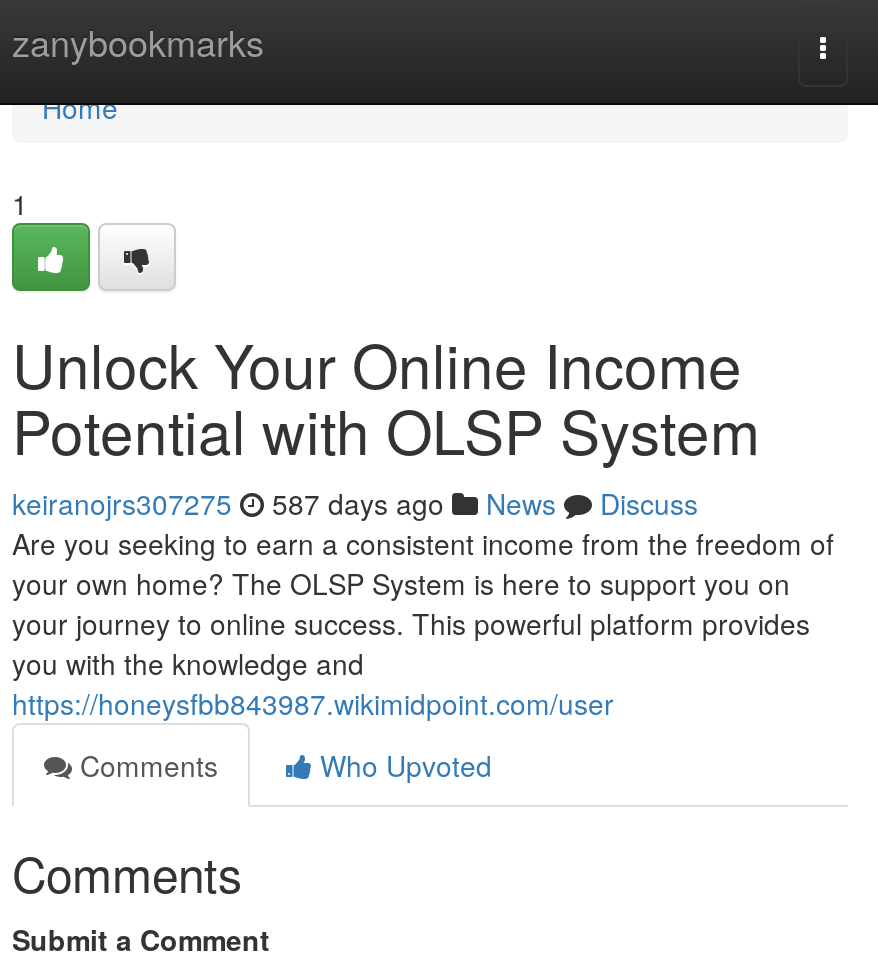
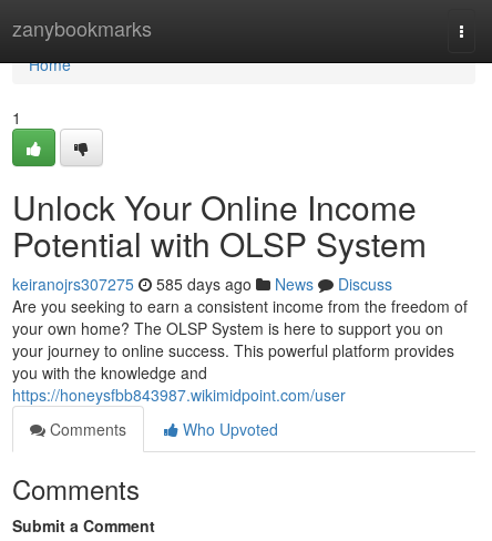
[12,483,698,523] keiranojrs307275 587 days ago News Discuss -> [12,273,392,295] keiranojrs307275 585 days ago News Discuss

